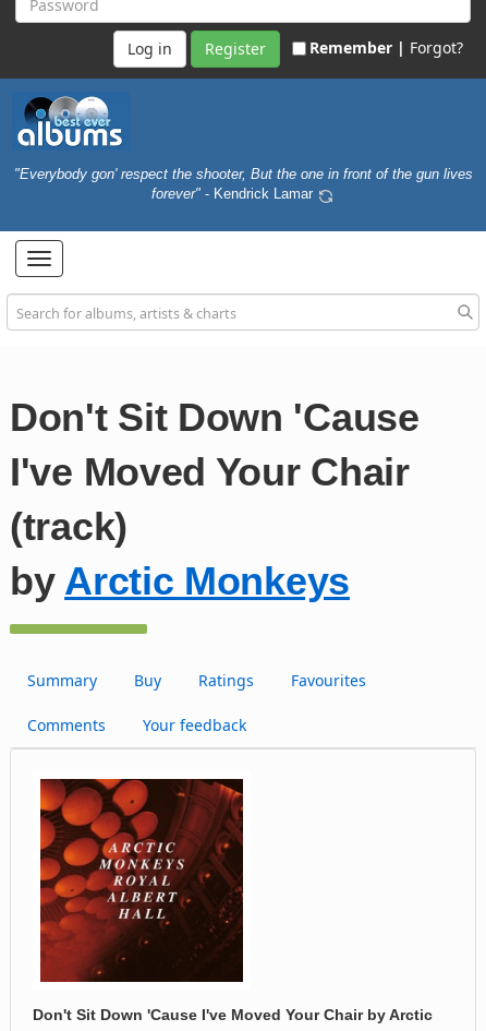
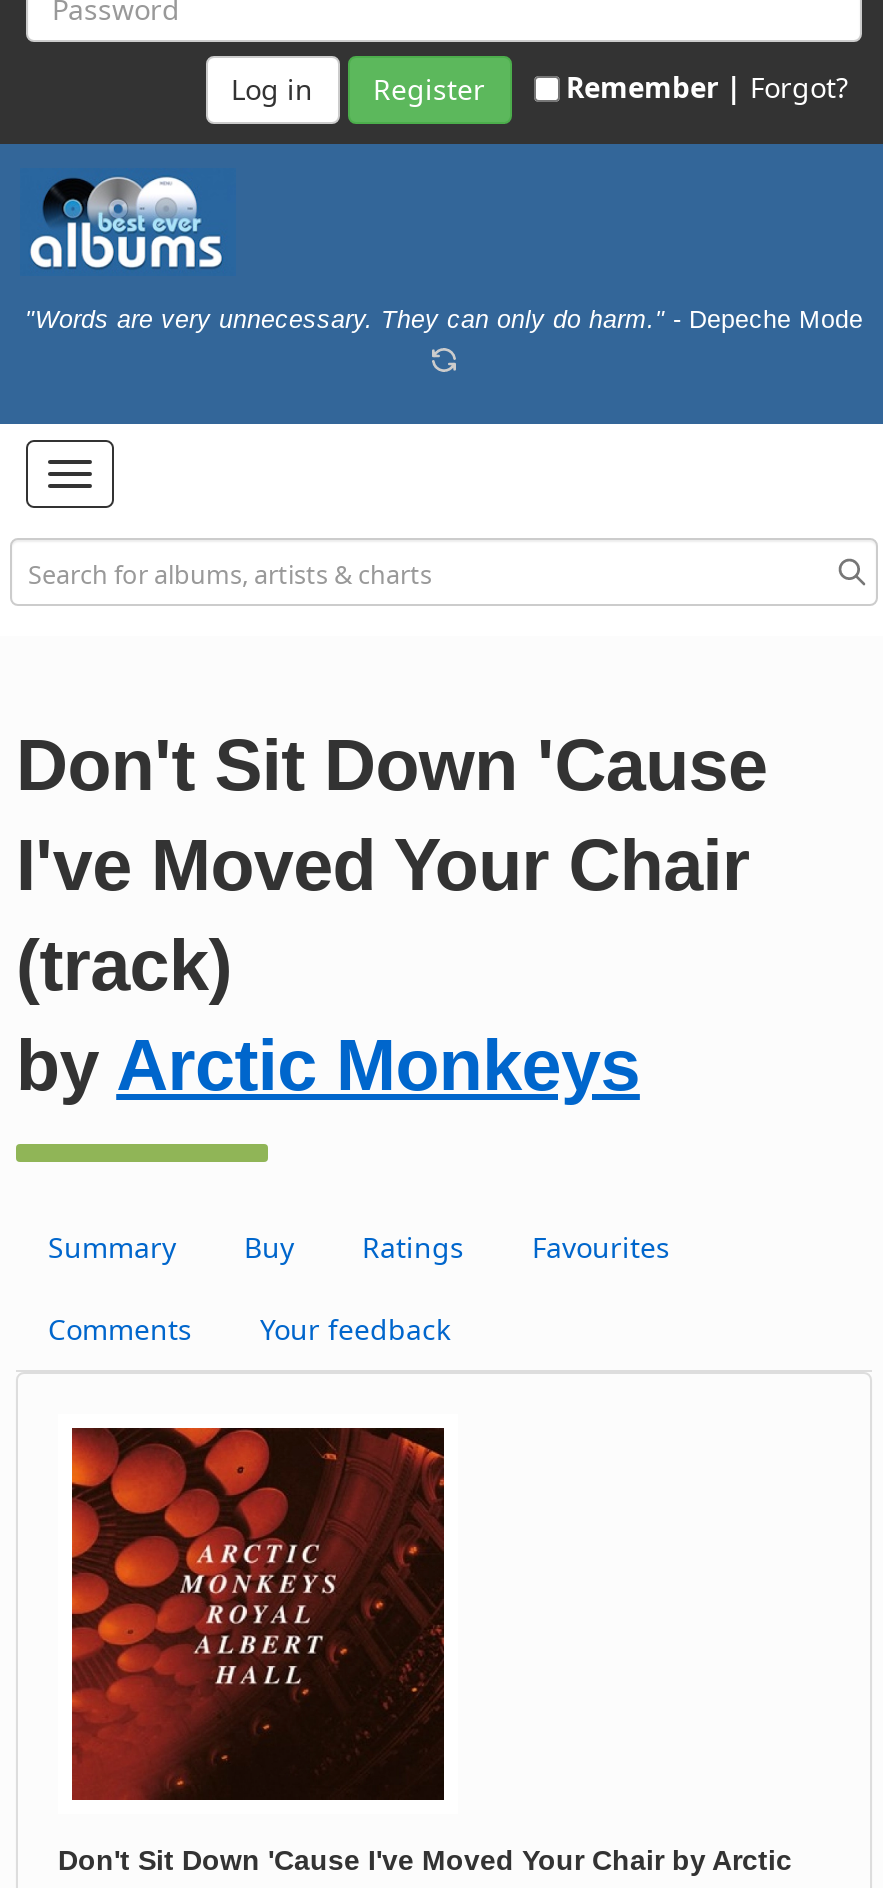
[14,166,472,201] "Everybody gon' respect the shooter, But the one in front of the gun lives | forever" - Kendrick Lamar -> [25,305,863,333] "Words are very unnecessary. They can only do harm." - Depeche Mode

